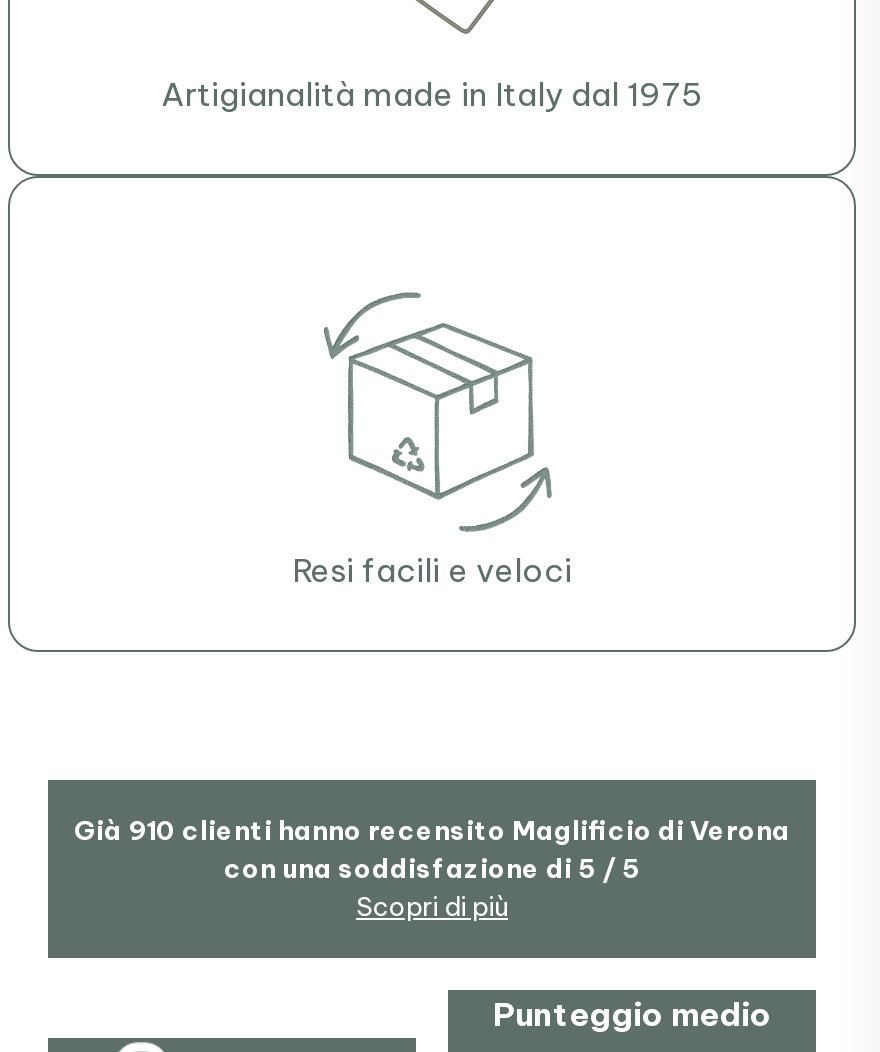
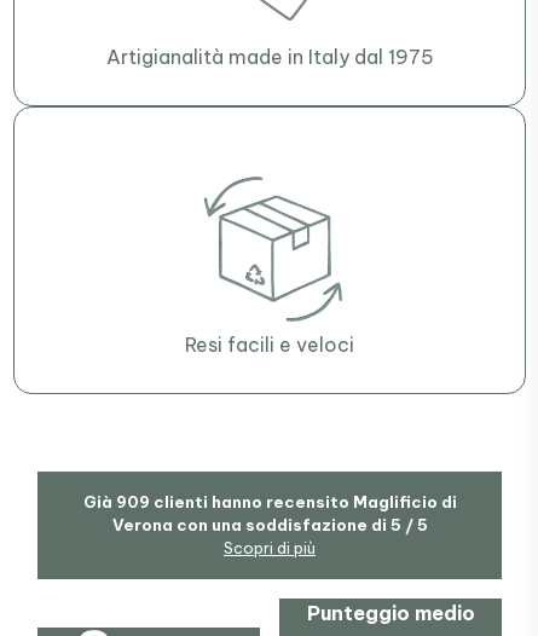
[74,814,790,884] Già 910 clienti hanno recensito Maglificio di Verona | con una soddisfazione di 5 / 5 -> [83,492,456,534] Già 909 clienti hanno recensito Maglificio di | Verona con una soddisfazione di 5 / 5

